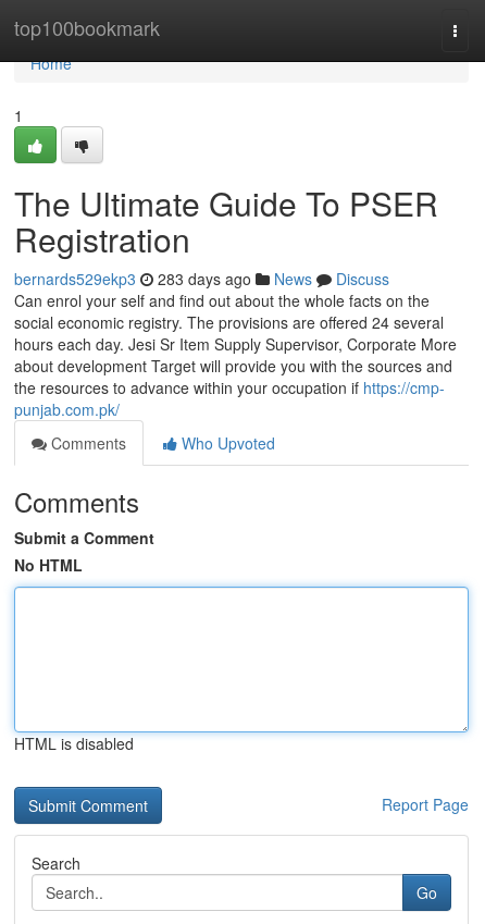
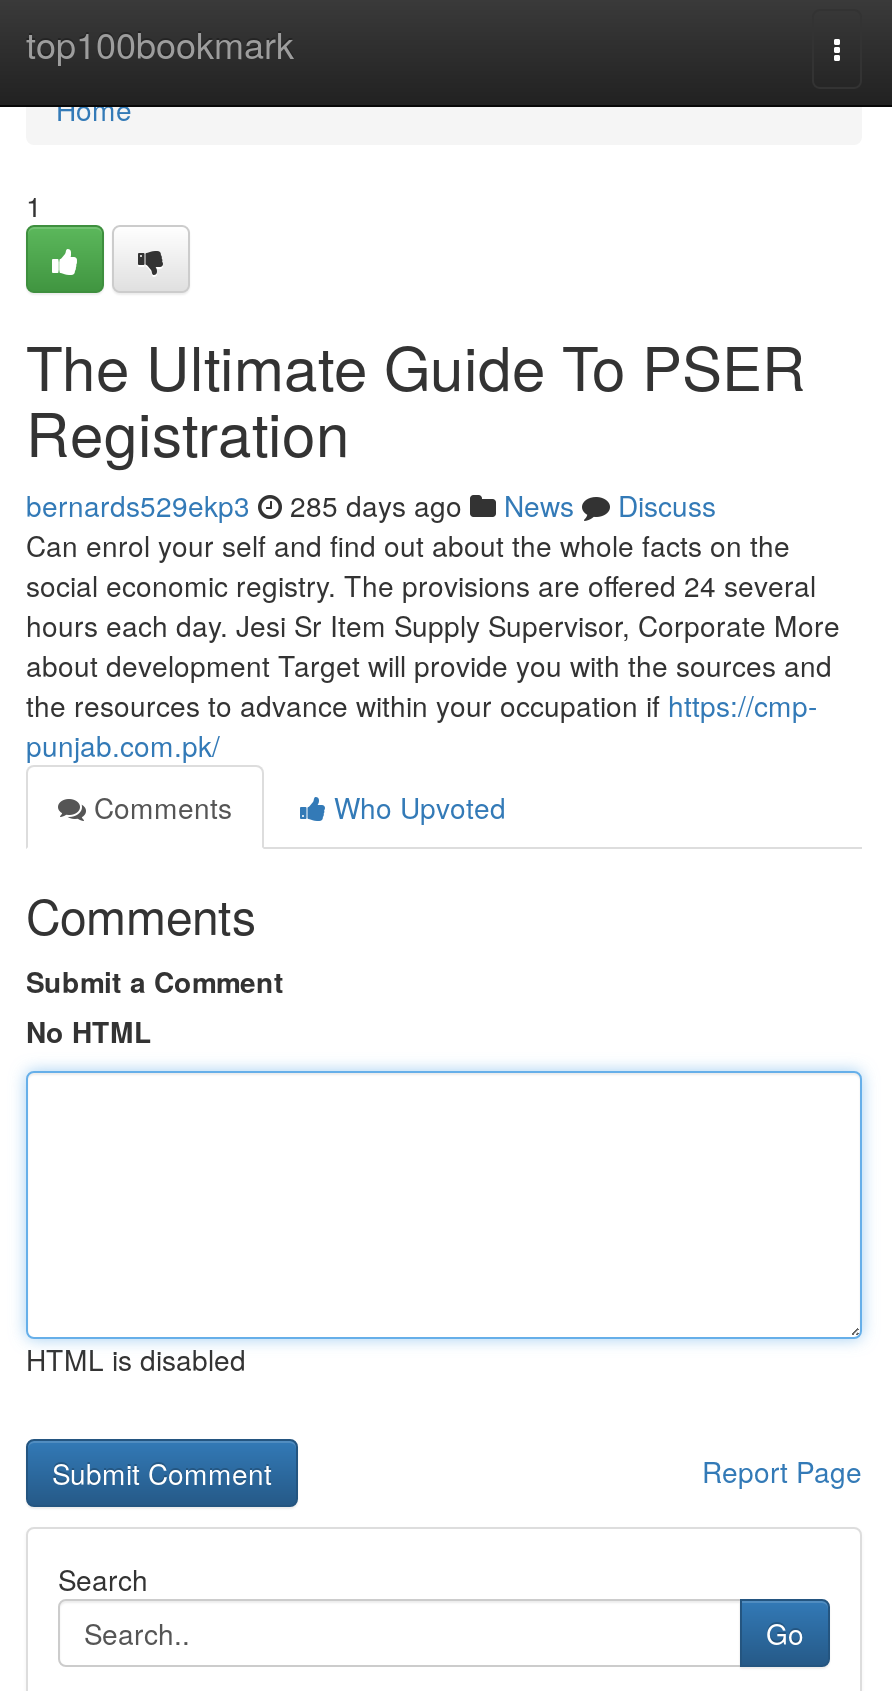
[14,268,389,289] bernards529ekp3 283 days ago News Discuss -> [26,485,716,525] bernards529ekp3 285 days ago News Discuss

